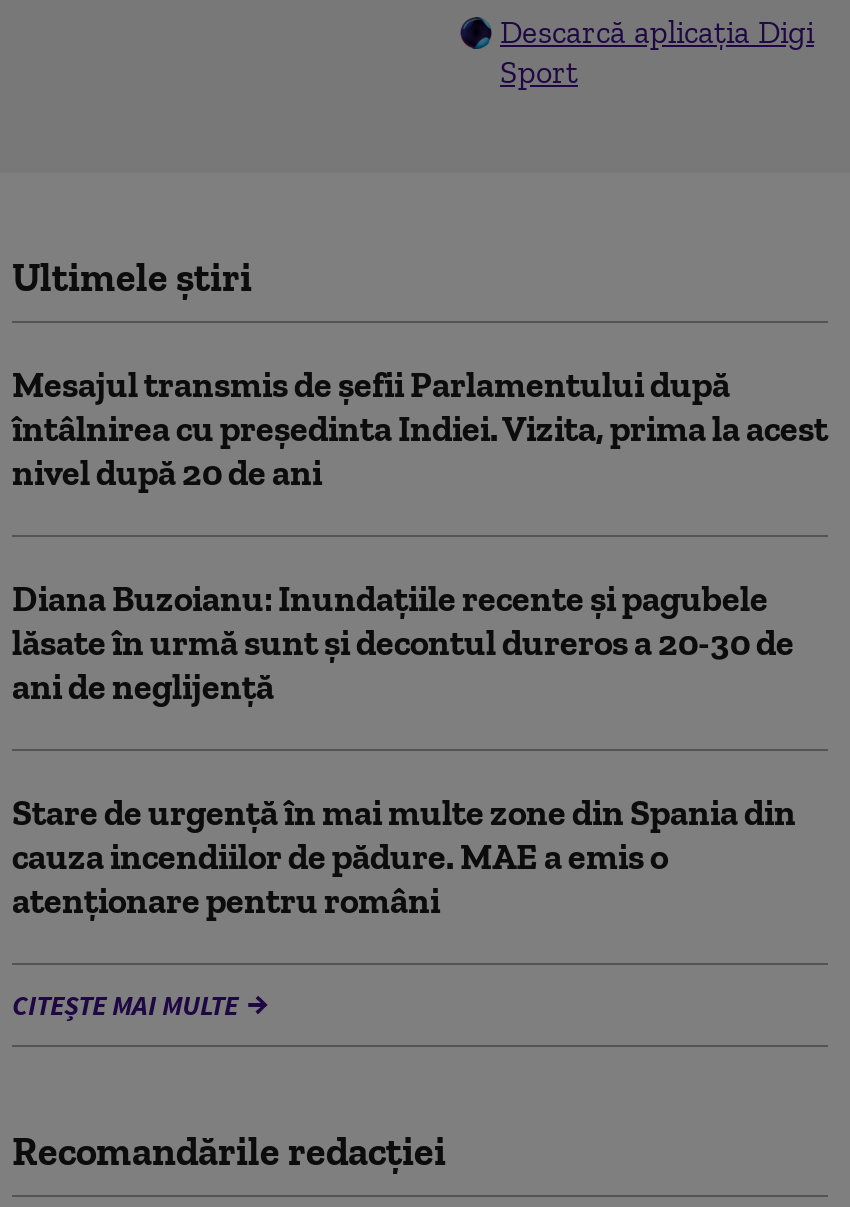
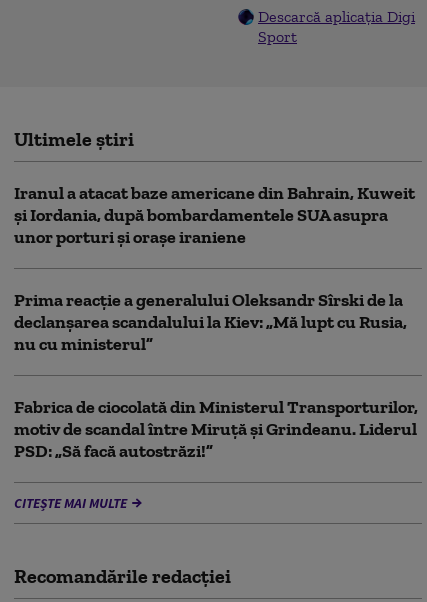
[12,363,828,495] Mesajul transmis de șefii Parlamentului după | întâlnirea cu președinta Indiei. Vizita, prima la acest | nivel după 20 de ani -> [14,182,415,248] Iranul a atacat baze americane din Bahrain, Kuweit | și Iordania, după bombardamentele SUA asupra | unor porturi și orașe iraniene
[12,577,794,709] Diana Buzoianu: Inundaţiile recente şi pagubele | lăsate în urmă sunt și decontul dureros a 20-30 de | ani de neglijenţă -> [14,289,407,355] Prima reacție a generalului Oleksandr Sîrski de la | declanșarea scandalului la Kiev: „Mă lupt cu Rusia, | nu cu ministerul”
[12,791,796,923] Stare de urgență în mai multe zone din Spania din | cauza incendiilor de pădure. MAE a emis o | atenționare pentru români -> [14,396,418,462] Fabrica de ciocolată din Ministerul Transporturilor, | motiv de scandal între Miruță și Grindeanu. Liderul | PSD: „Să facă autostrăzi!”

